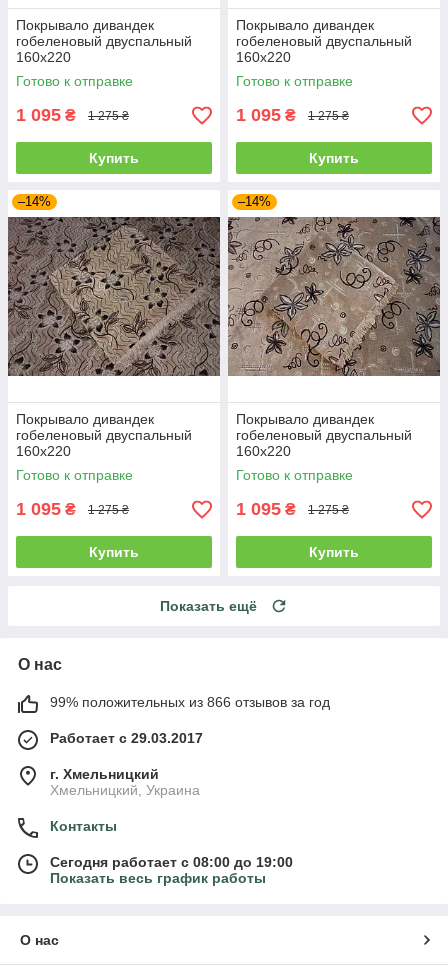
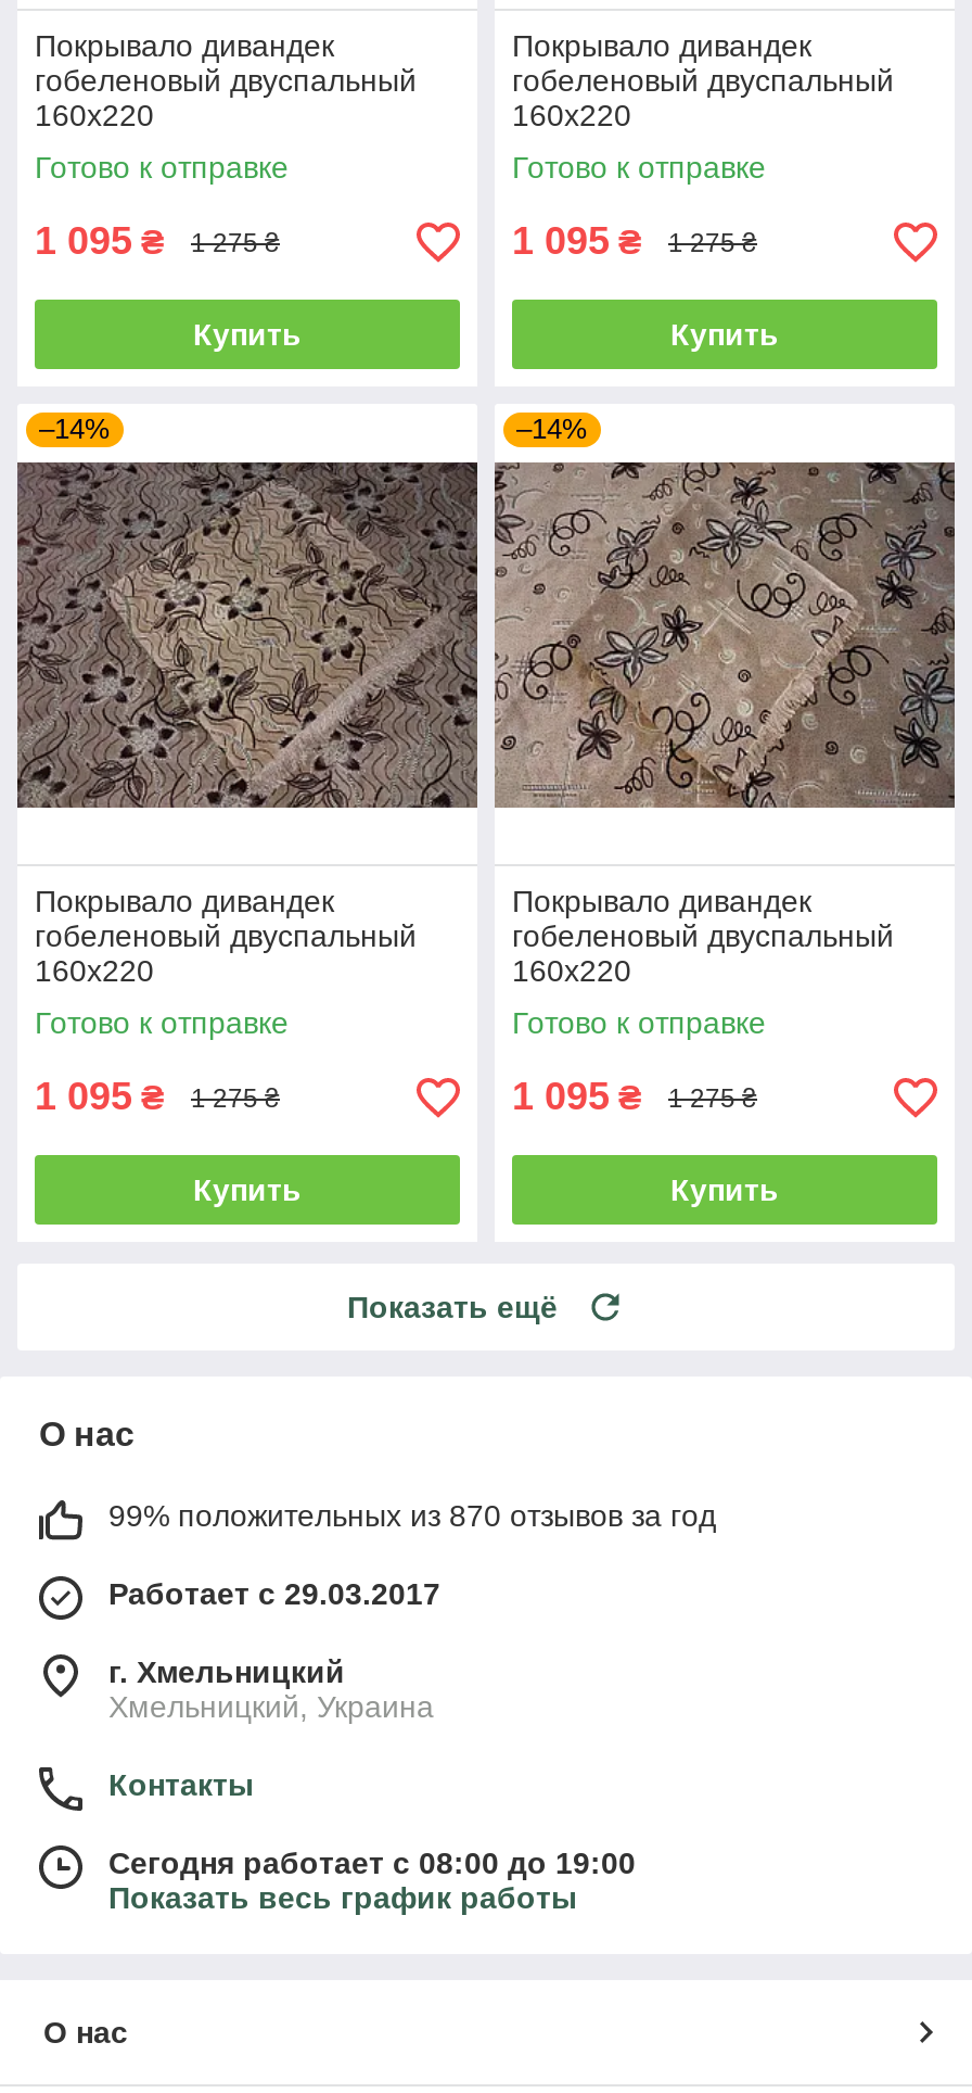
[50,694,330,710] 99% положительных из 866 отзывов за год -> [108,1499,716,1534] 99% положительных из 870 отзывов за год

